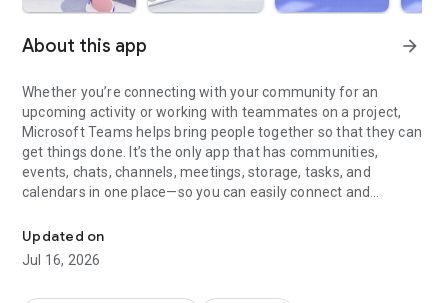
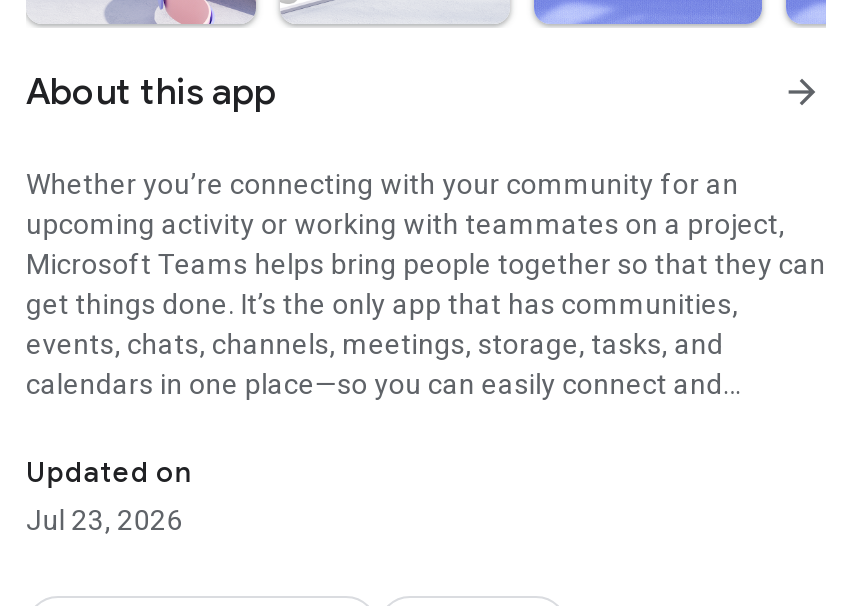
[22,252,100,268] Jul 16, 2026 -> [26,504,183,536] Jul 23, 2026

